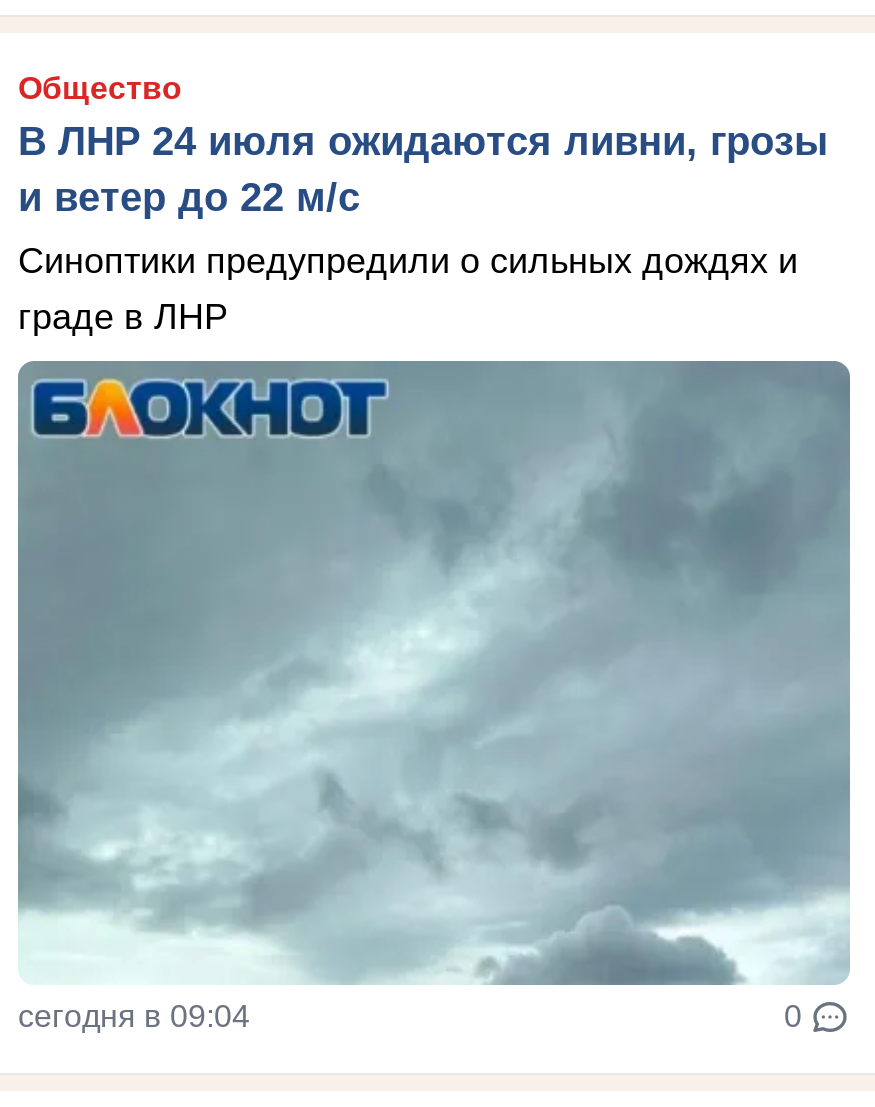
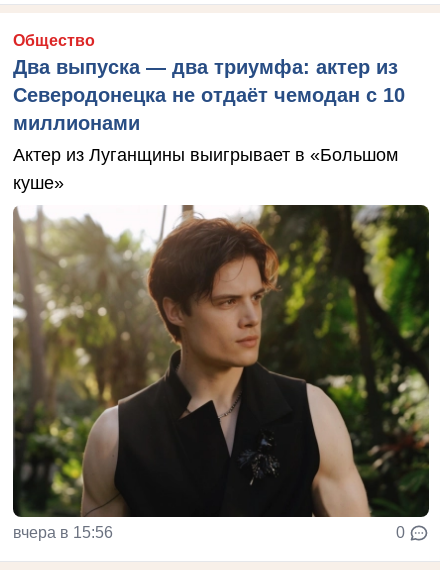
[18,119,828,219] В ЛНР 24 июля ожидаются ливни, грозы | и ветер до 22 м/с -> [13,56,405,134] Два выпуска — два триумфа: актер из | Северодонецка не отдаёт чемодан с 10 | миллионами
[18,241,798,337] Синоптики предупредили о сильных дождях и | граде в ЛНР -> [13,145,398,193] Актер из Луганщины выигрывает в «Большом | куше»
[16,359,852,1033] [image] | сегодня в 09:04 -> [12,204,430,541] [image] | вчера в 15:56

